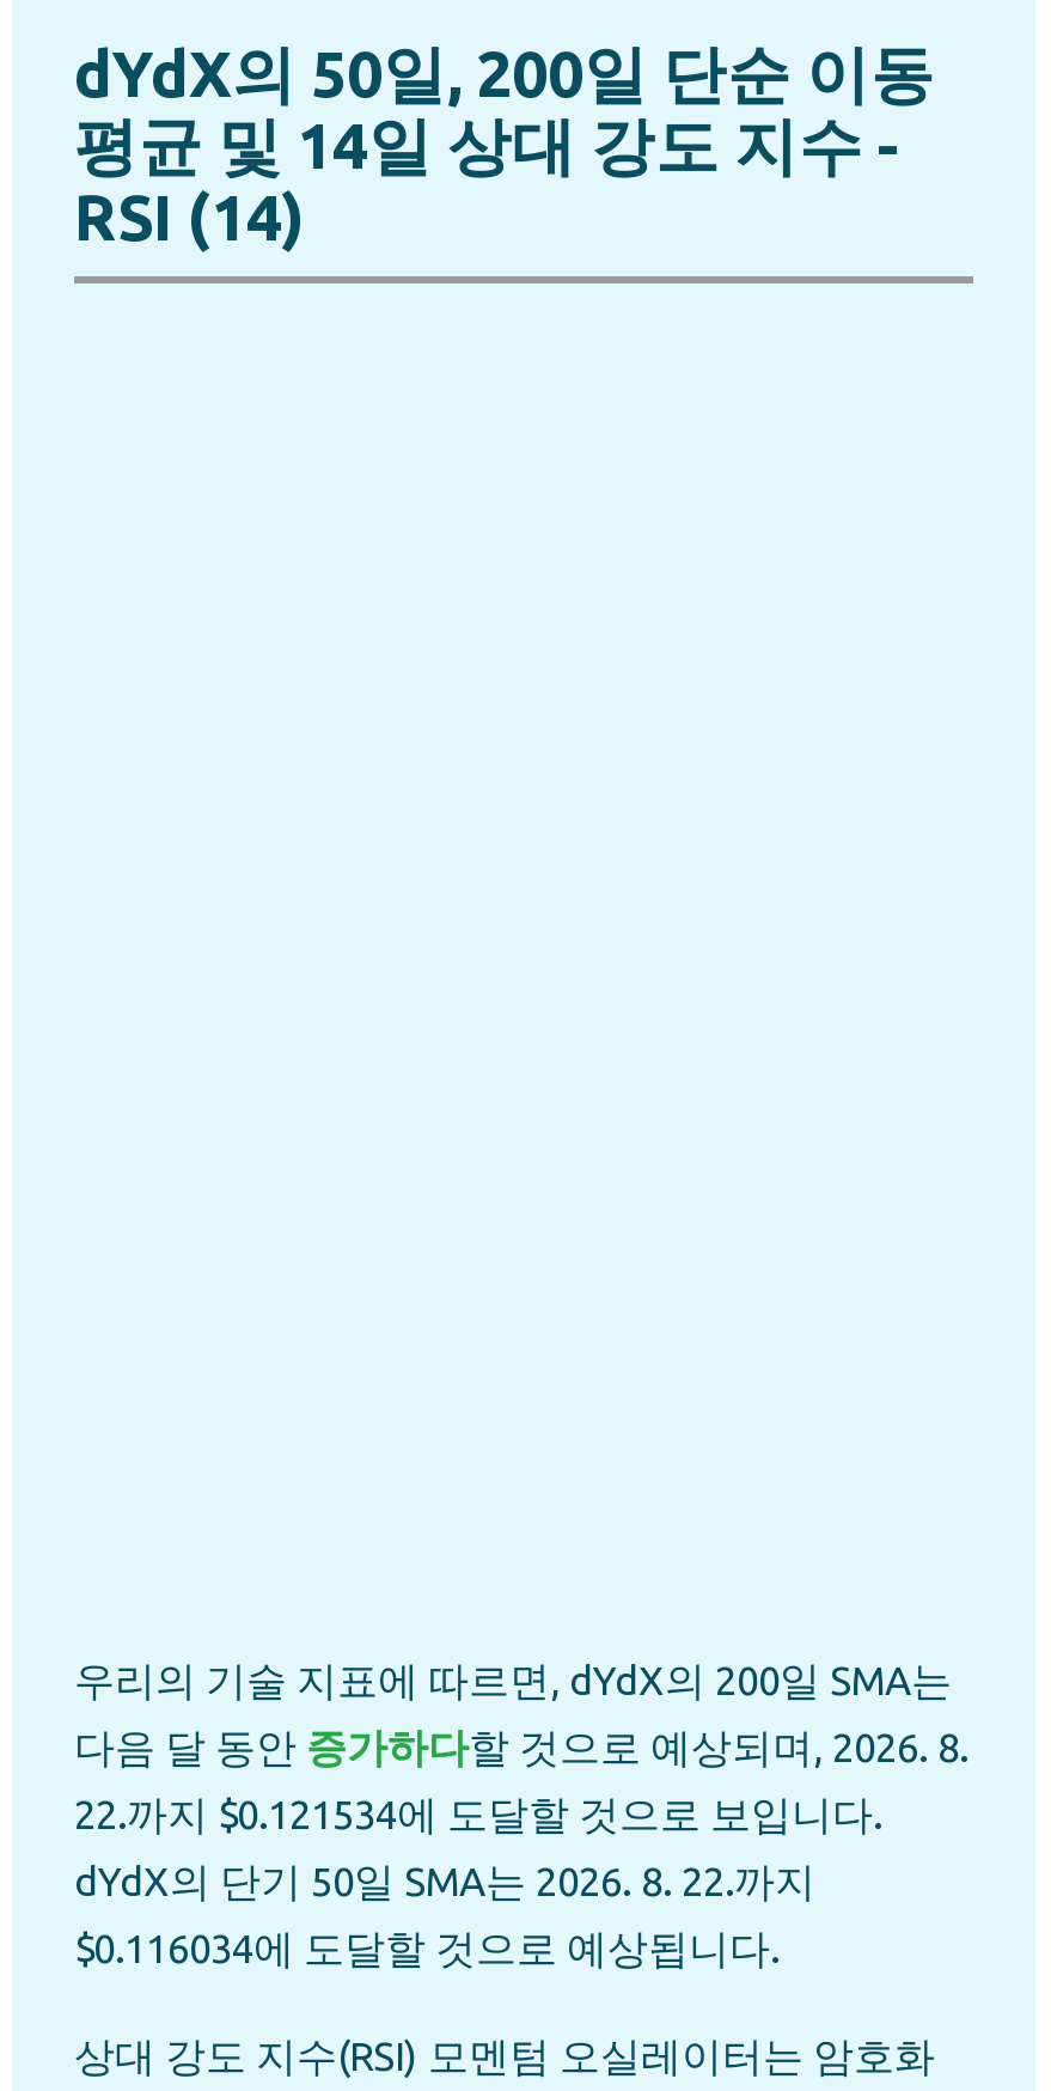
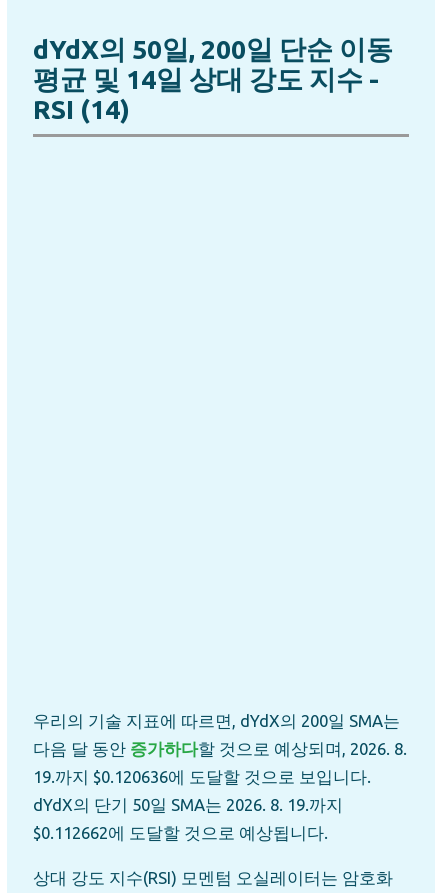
[74,1791,882,1836] 22.까지 $0.121534에 도달할 것으로 보입니다. -> [33,767,371,786] 19.까지 $0.120636에 도달할 것으로 보입니다.
[74,1858,815,1903] dYdX의 단기 50일 SMA는 2026. 8. 22.까지 -> [33,795,343,814] dYdX의 단기 50일 SMA는 2026. 8. 19.까지
[74,1925,780,1970] $0.116034에 도달할 것으로 예상됩니다. -> [33,823,328,842] $0.112662에 도달할 것으로 예상됩니다.

